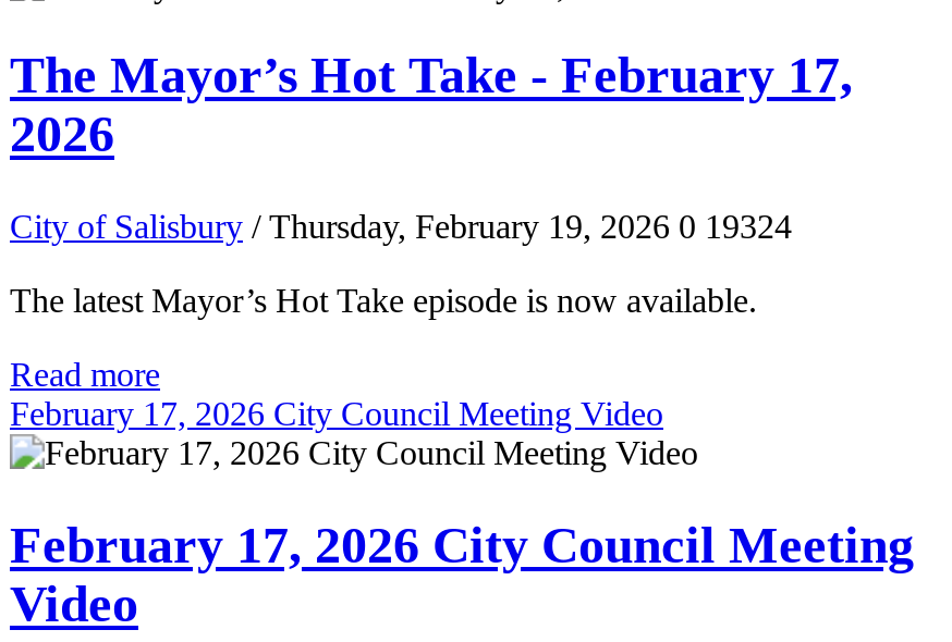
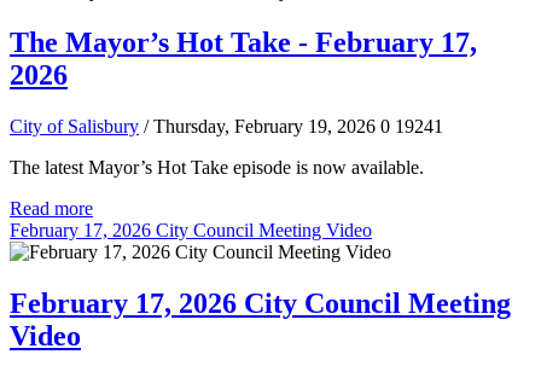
[10,208,792,245] City of Salisbury / Thursday, February 19, 2026 0 19324 -> [10,116,443,136] City of Salisbury / Thursday, February 19, 2026 0 19241

